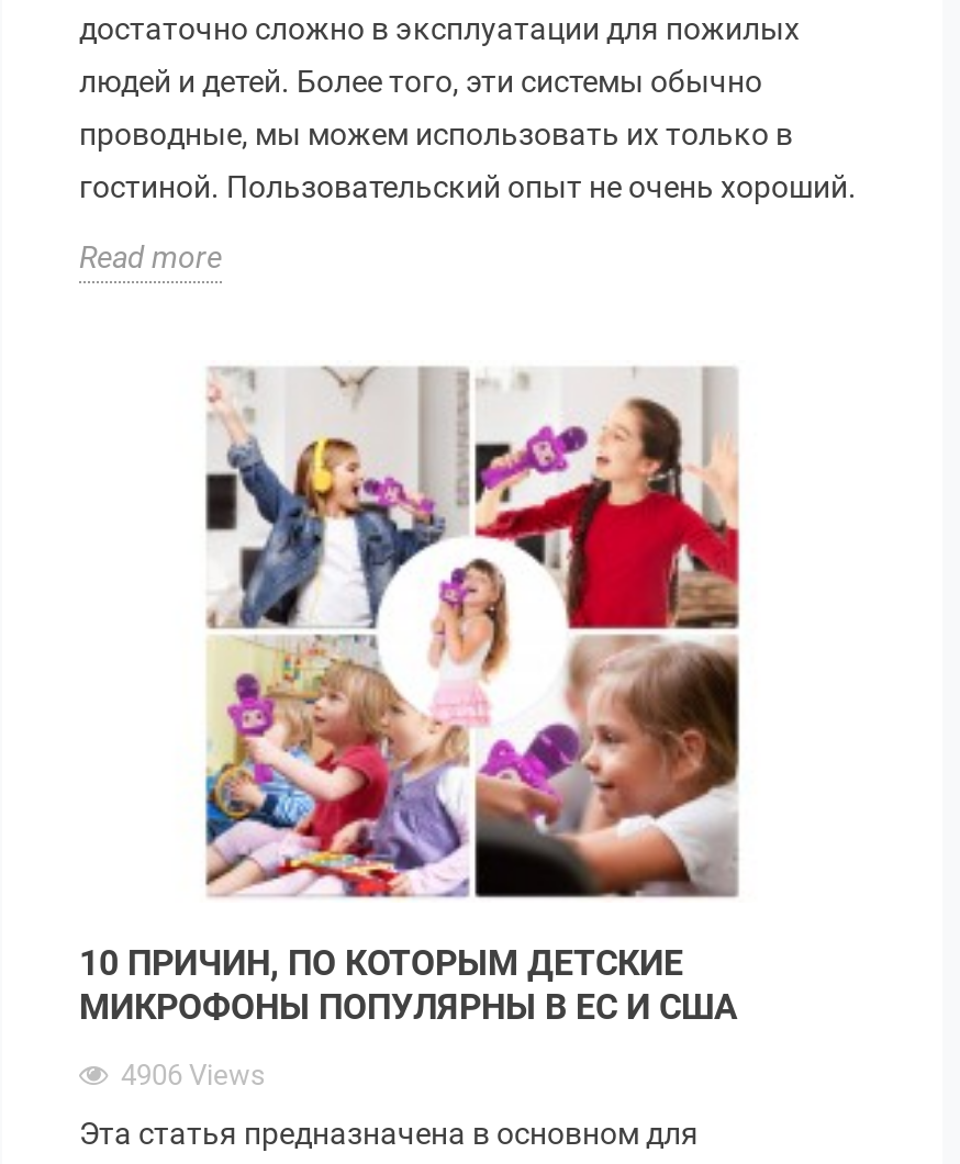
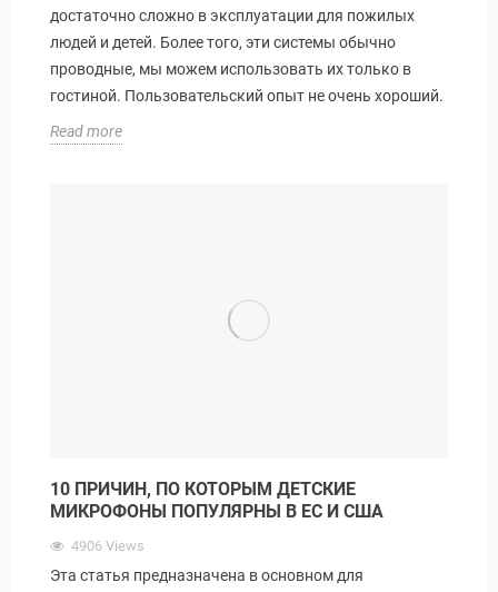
[204,365,740,900] [image] -> none

